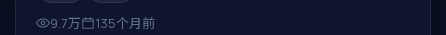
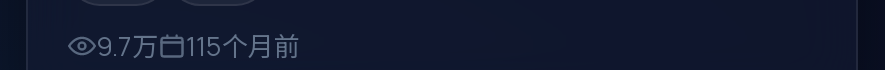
[50,14,155,32] 9.7万 135个月前 -> [96,27,300,63] 9.7万 115个月前

